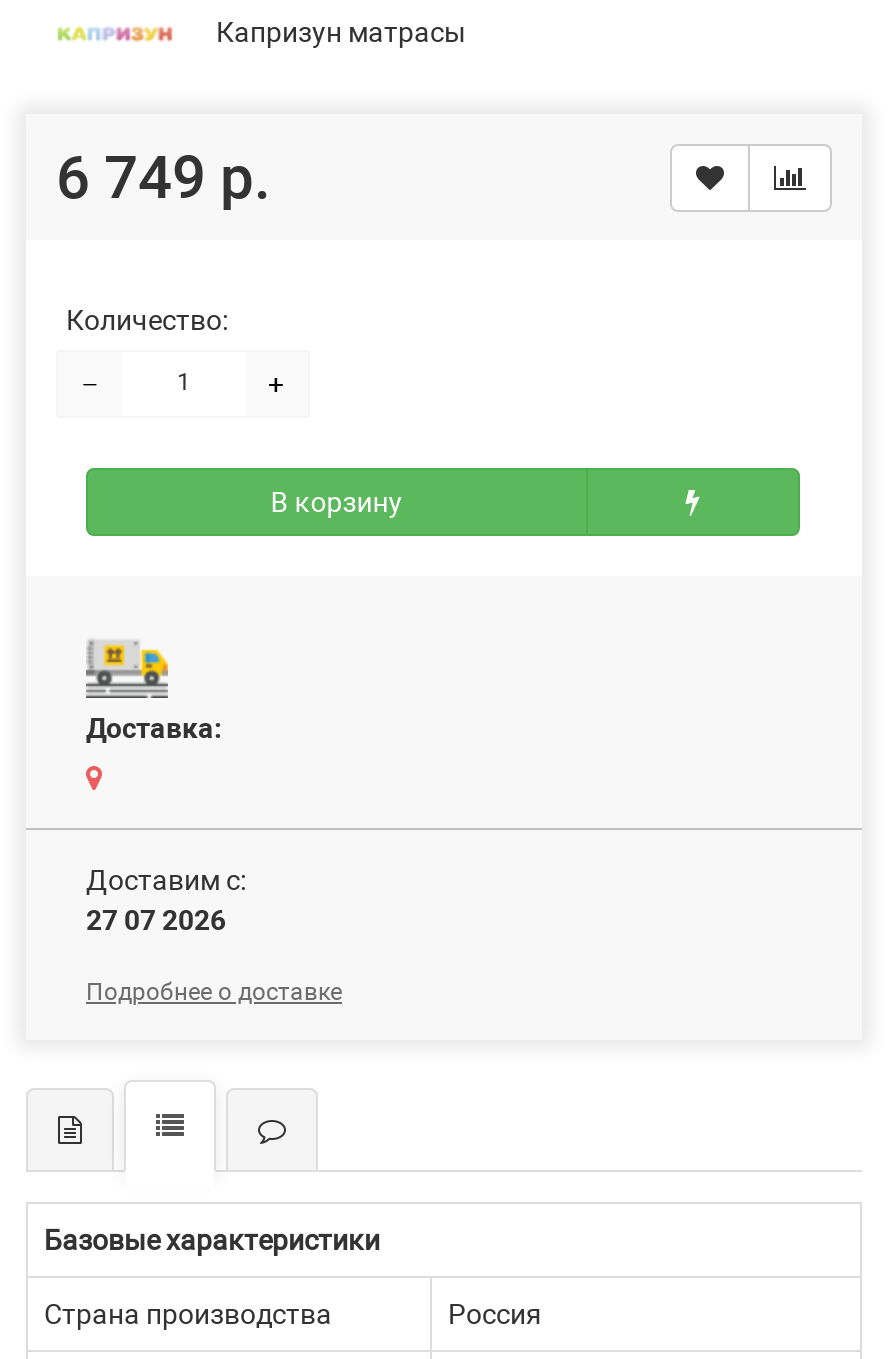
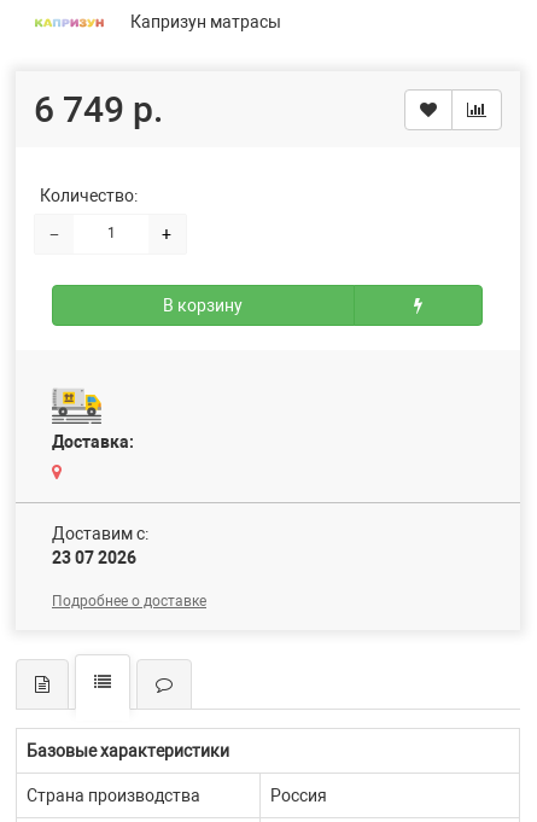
[86,905,226,937] 27 07 2026 -> [52,548,136,568] 23 07 2026

